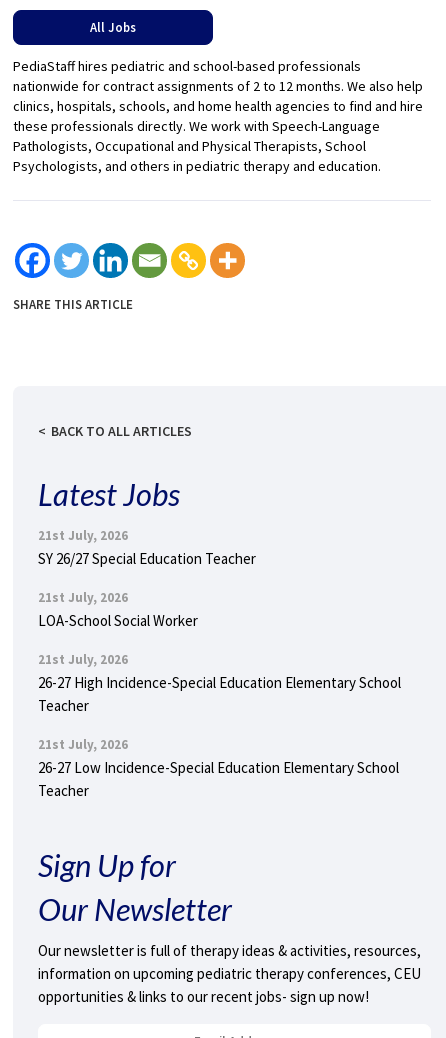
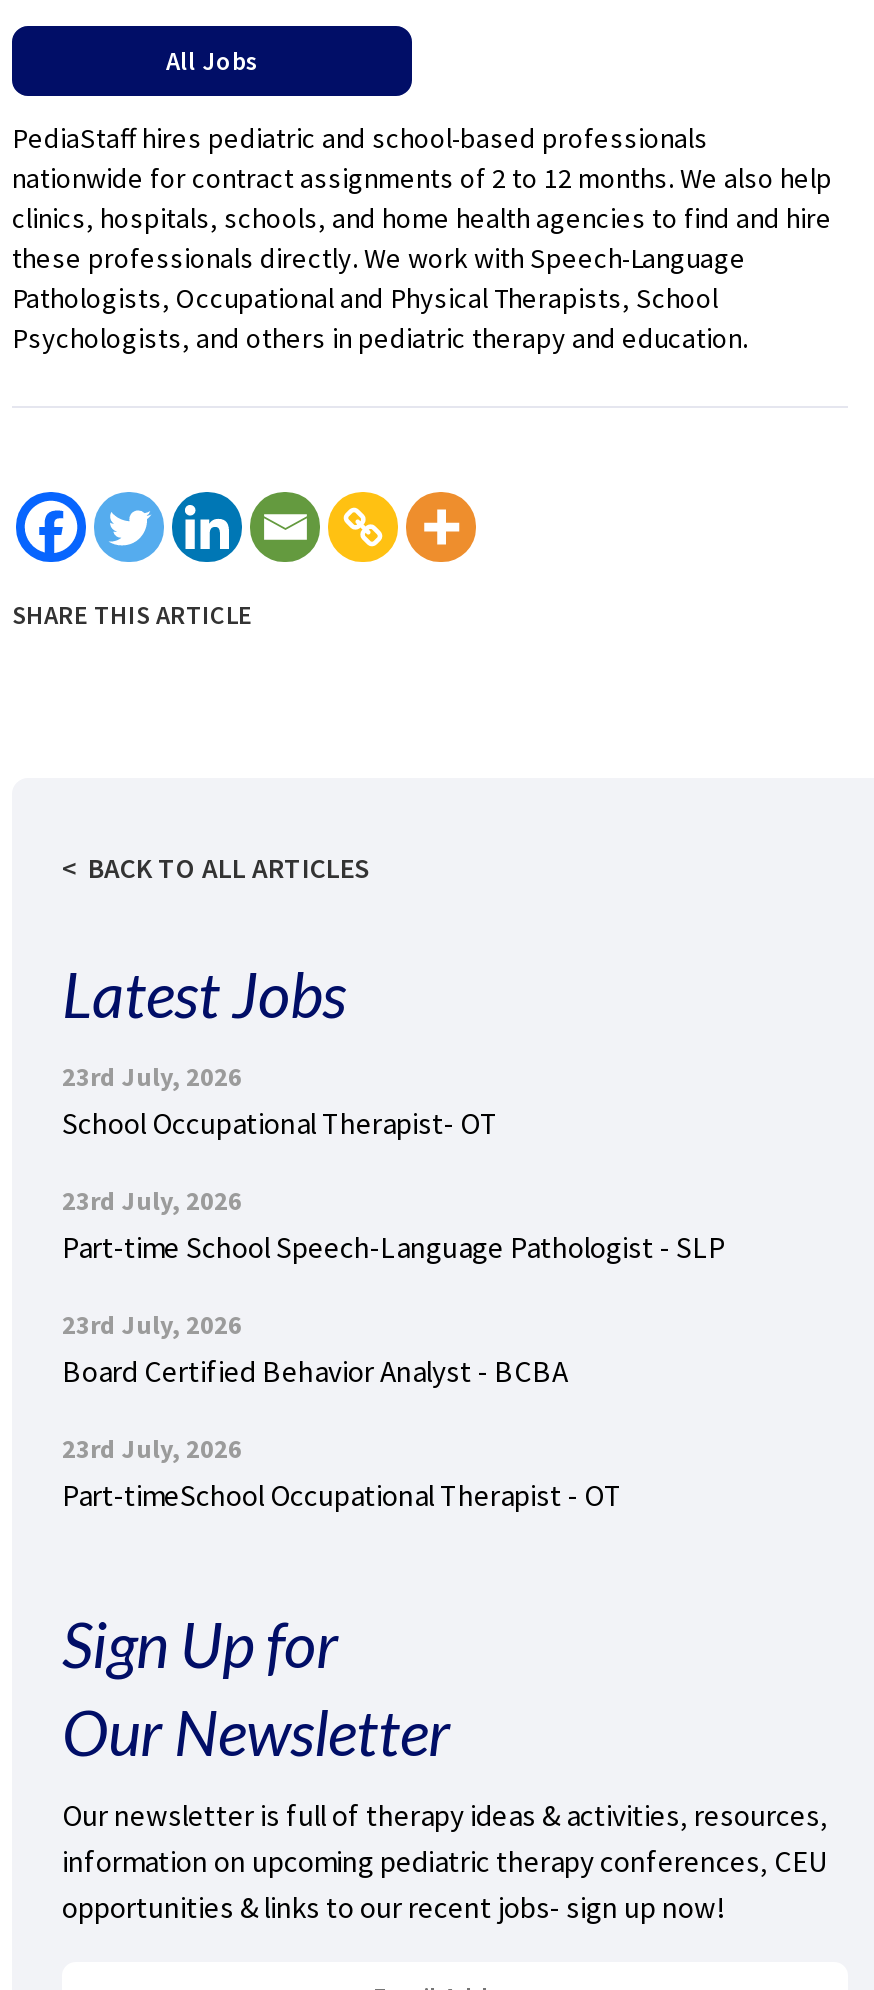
[38,527,256,568] 21st July, 2026 | SY 26/27 Special Education Teacher -> [62,1060,498,1142] 23rd July, 2026 | School Occupational Therapist- OT
[38,589,198,630] 21st July, 2026 | LOA-School Social Worker -> [62,1184,726,1266] 23rd July, 2026 | Part-time School Speech-Language Pathologist - SLP
[38,651,401,715] 21st July, 2026 | 26-27 High Incidence-Special Education Elementary School | Teacher -> [62,1308,568,1390] 23rd July, 2026 | Board Certified Behavior Analyst - BCBA
[38,736,399,800] 21st July, 2026 | 26-27 Low Incidence-Special Education Elementary School | Teacher -> [62,1432,622,1514] 23rd July, 2026 | Part-timeSchool Occupational Therapist - OT

